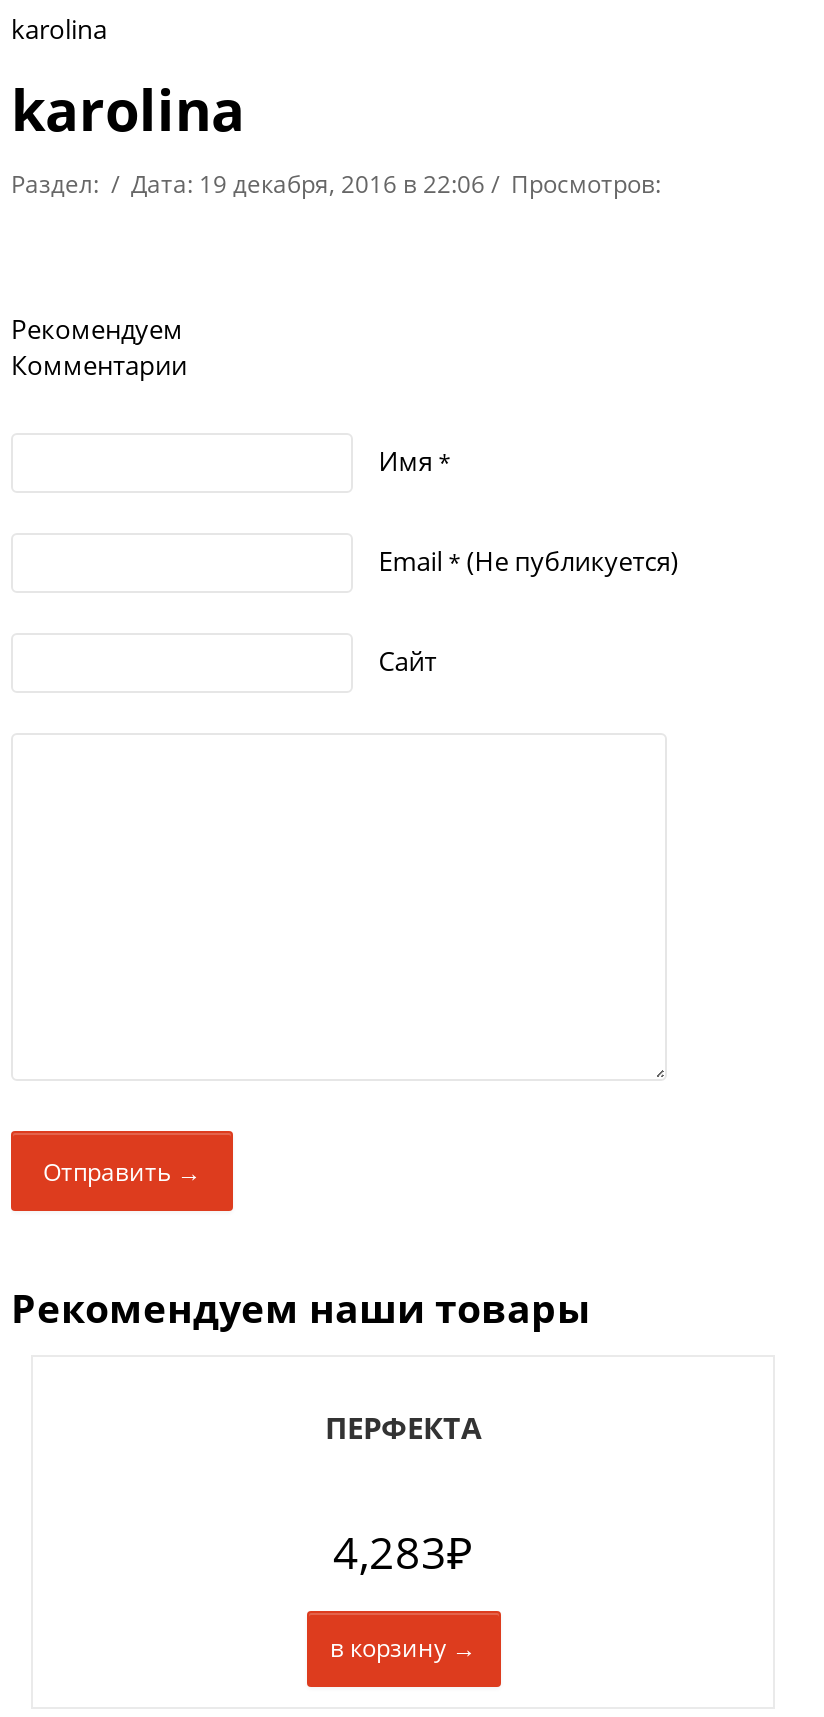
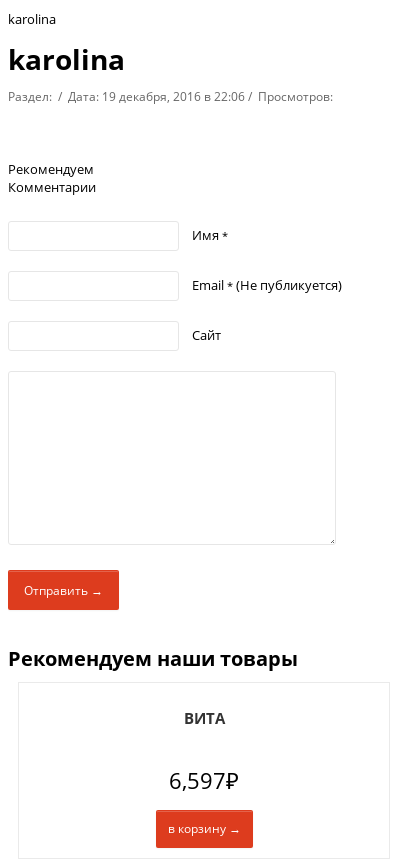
[325,1408,481,1448] ПЕРФЕКТА -> [183,708,224,728] ВИТА
[333,1520,473,1580] 4,283₽ -> [169,765,239,795] 6,597₽

